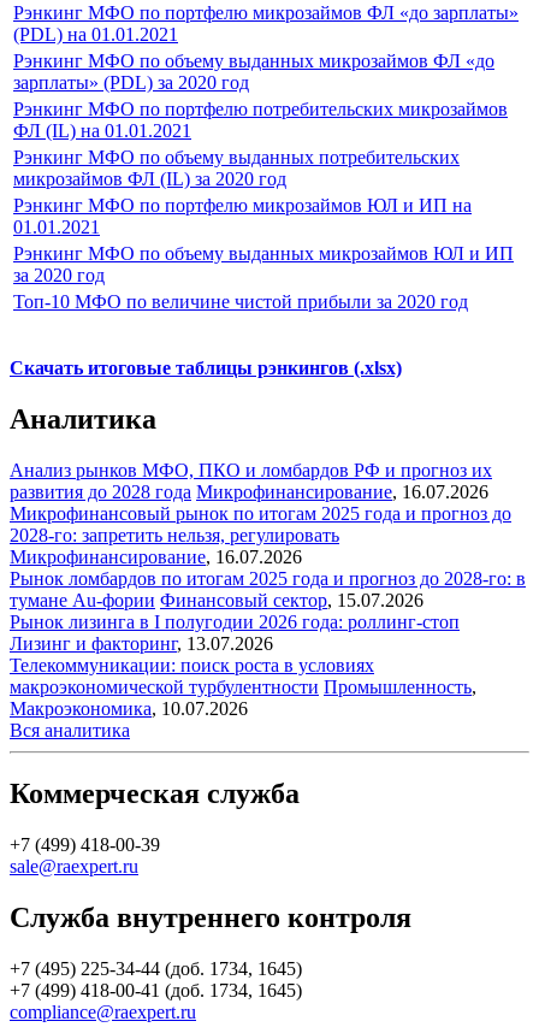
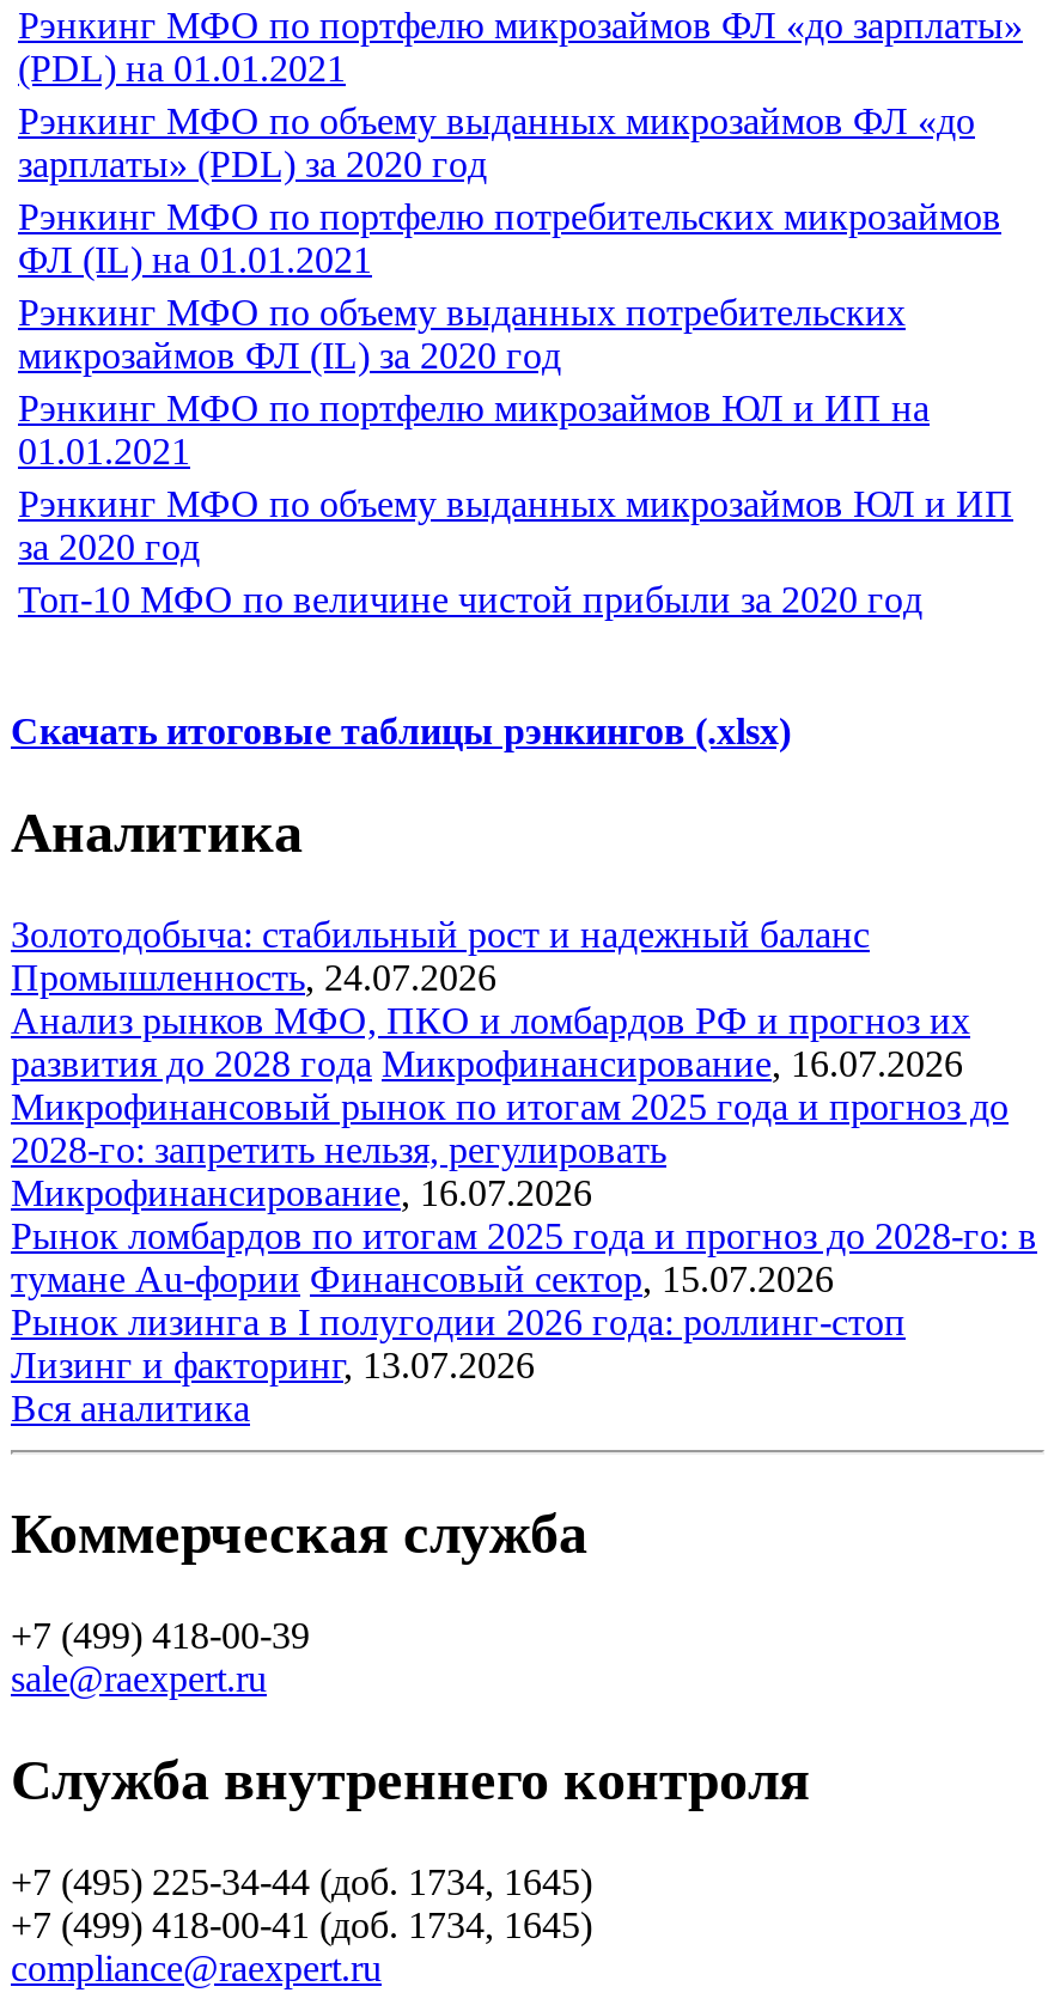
none -> [11,914,870,998] Золотодобыча: стабильный рост и надежный баланс | Промышленность, 24.07.2026
moved [10,460,526,654] -> [11,1000,1037,1386]: Анализ рынков МФО, ПКО и ломбардов РФ и прогноз их | развития до 2028 года Микрофинансирование, 16.07.2026 | Микрофинансовый рынок по итогам 2025 года и прогноз до | ... | Рынок лизинга в I полугодии 2026 года: роллинг-стоп | Лизинг и факторинг, 13.07.2026
[10,655,476,719] Телекоммуникации: поиск роста в условиях | макроэкономической турбулентности Промышленность, | Макроэкономика, 10.07.2026 -> none

